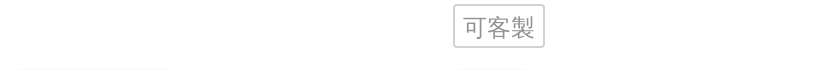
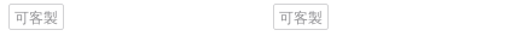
none -> [14,6,58,27] 可客製

